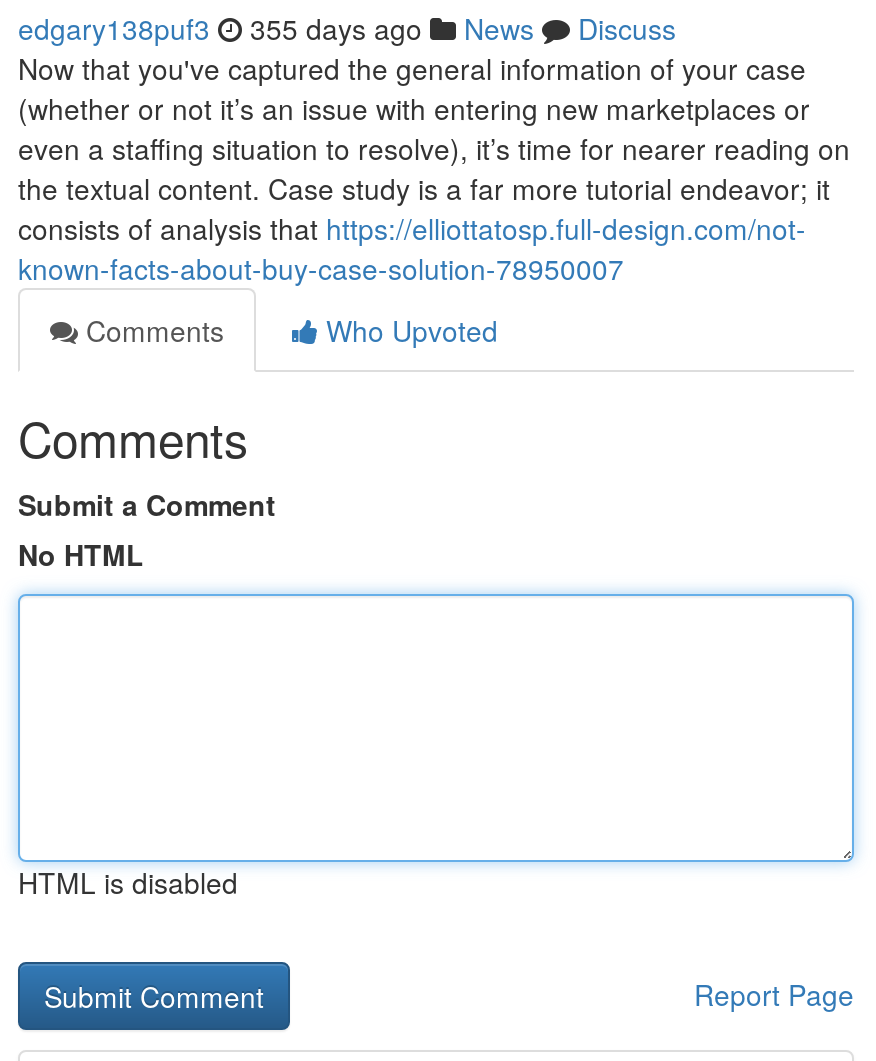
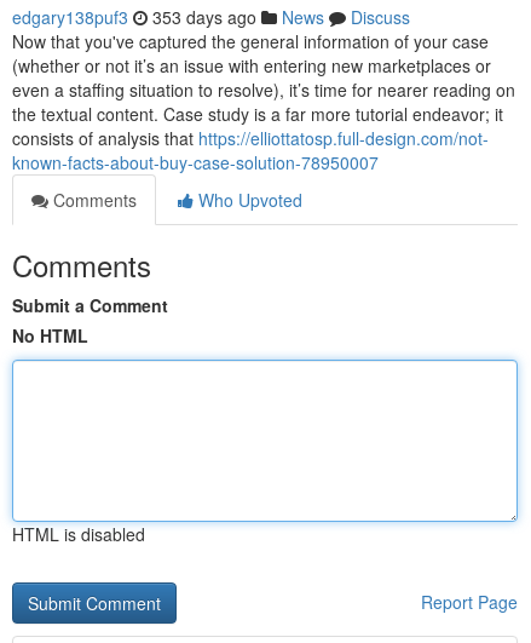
[18,8,676,48] edgary138puf3 355 days ago News Discuss -> [12,5,410,29] edgary138puf3 353 days ago News Discuss

